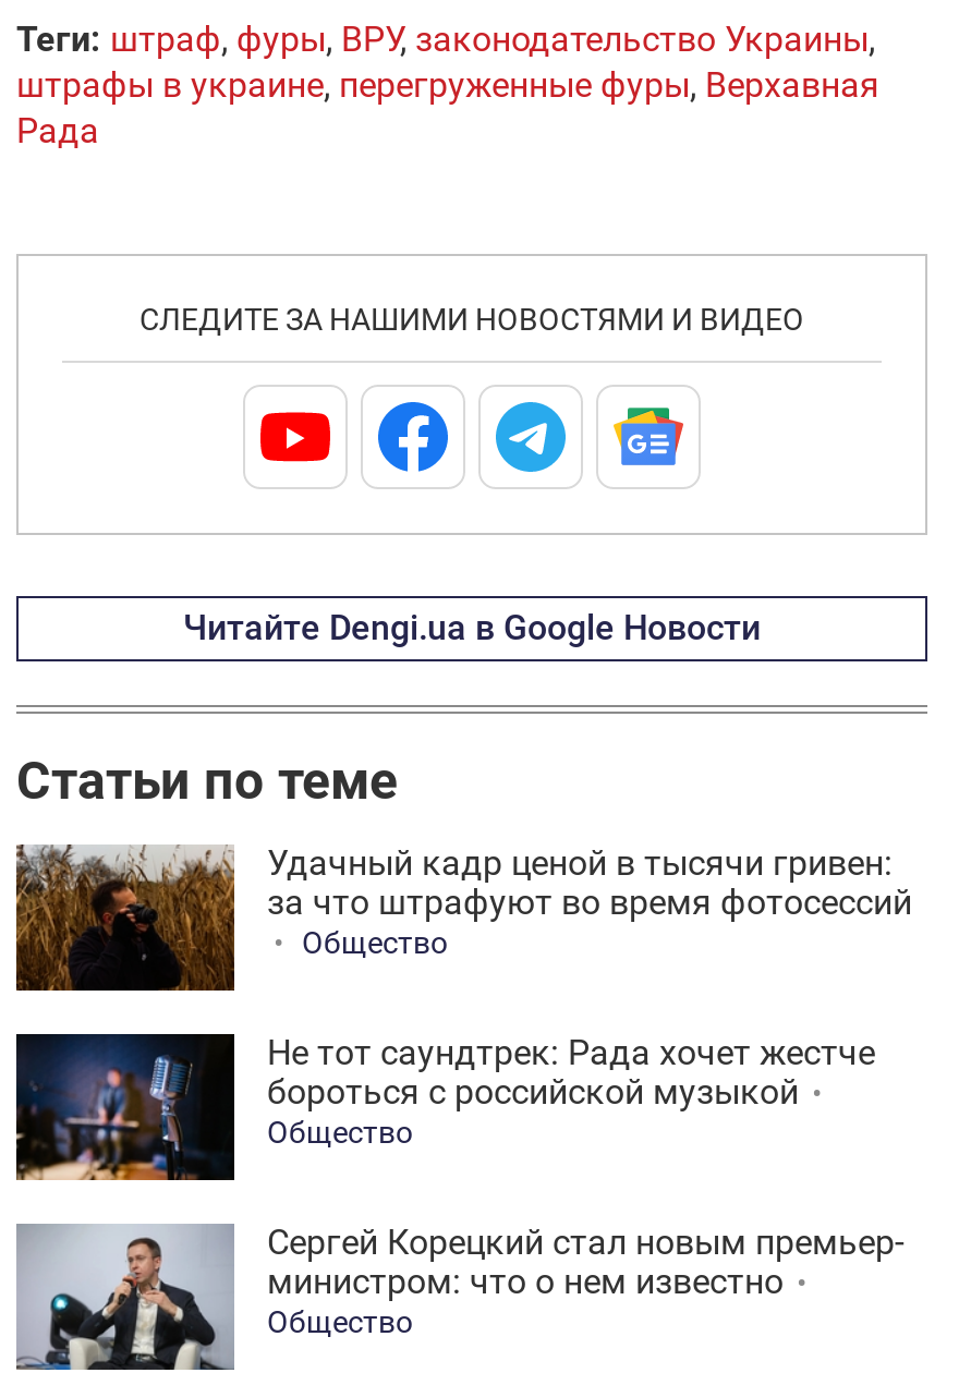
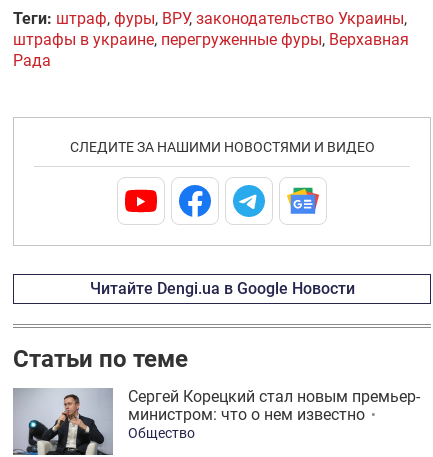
[14,842,912,1149] [image] | Удачный кадр ценой в тысячи гривен: | за что штрафуют во время фотосессий | Общество | Не тот саундтрек: Рада хочет жестче | бороться с российской музыкой | Общество -> none
[14,1032,236,1182] [image] -> none

